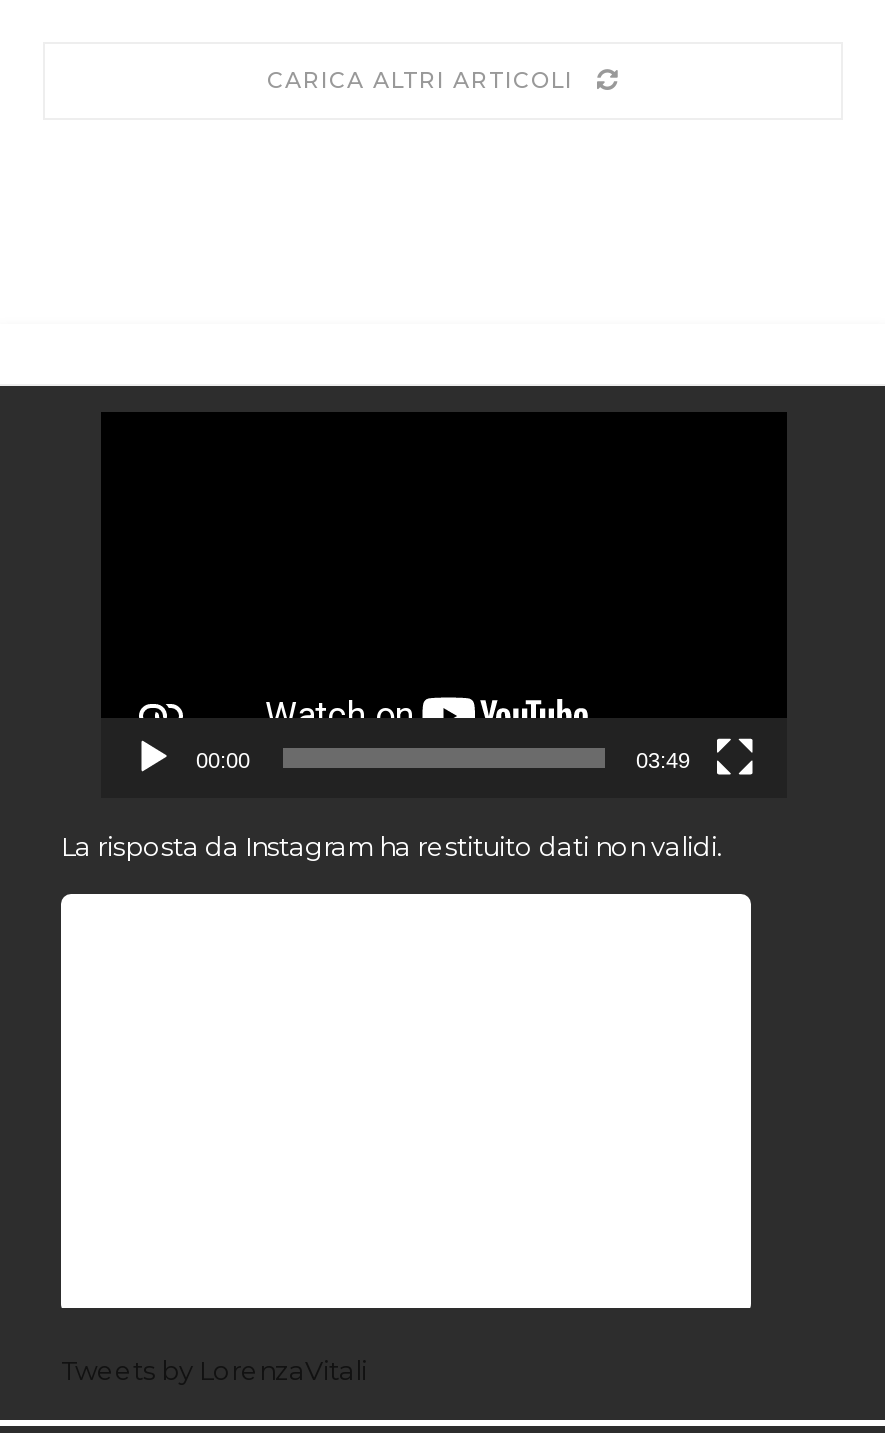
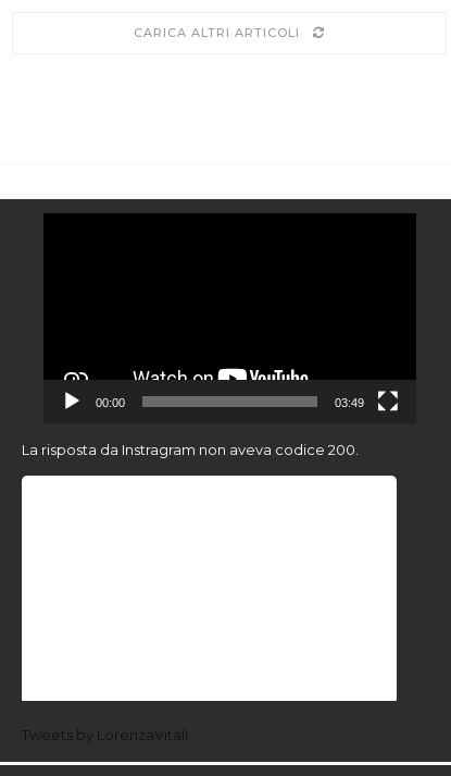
[61,830,723,862] La risposta da Instagram ha restituito dati non validi. -> [22,441,359,458] La risposta da Instragram non aveva codice 200.

